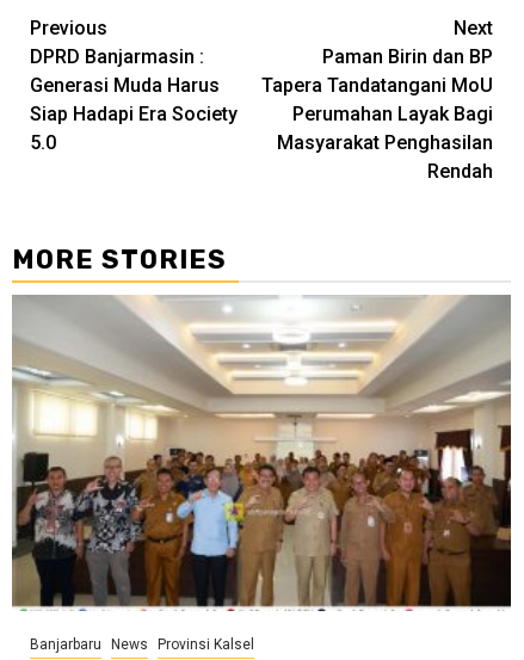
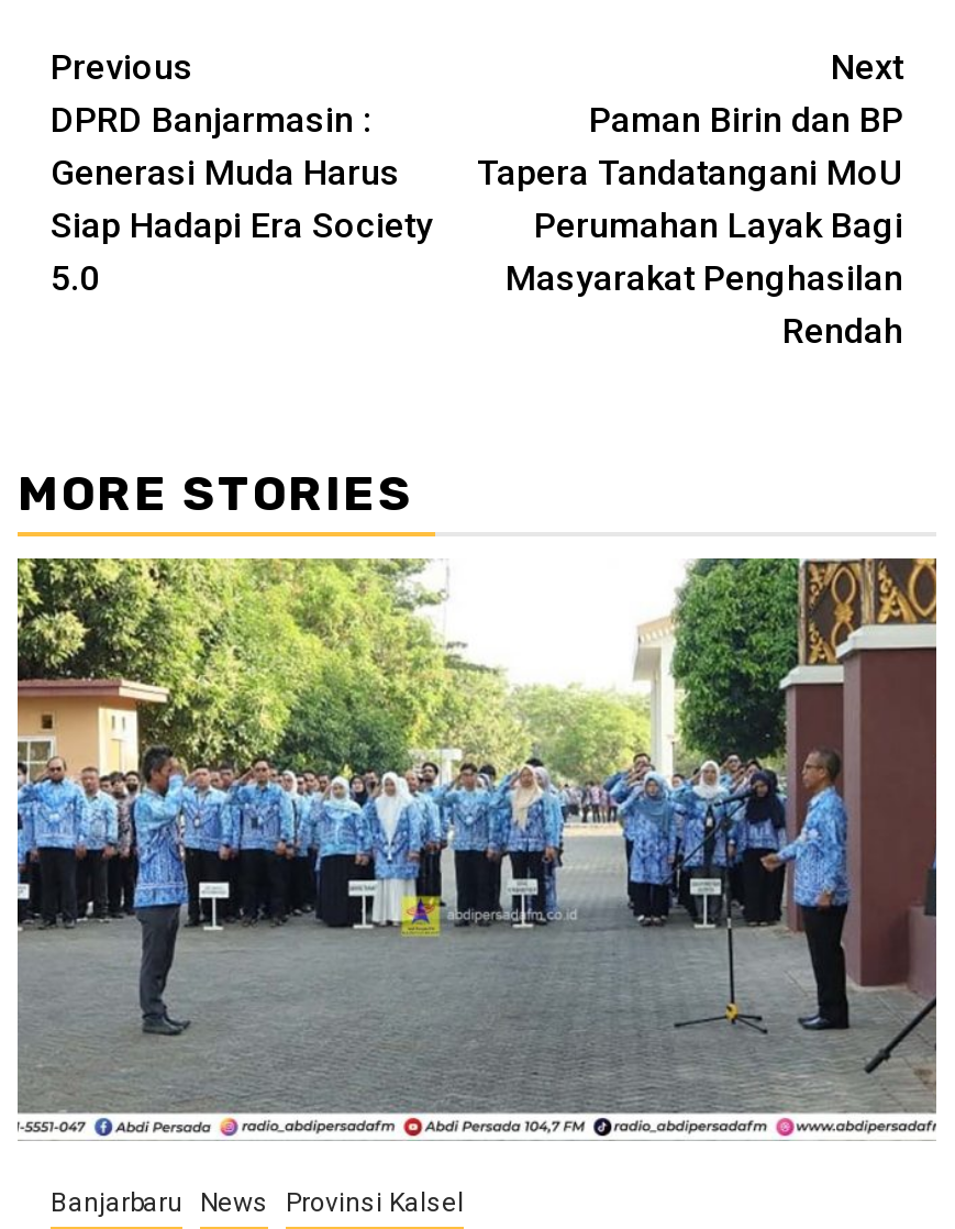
[11,295,512,612] [image] -> [15,556,939,1139] [image]

